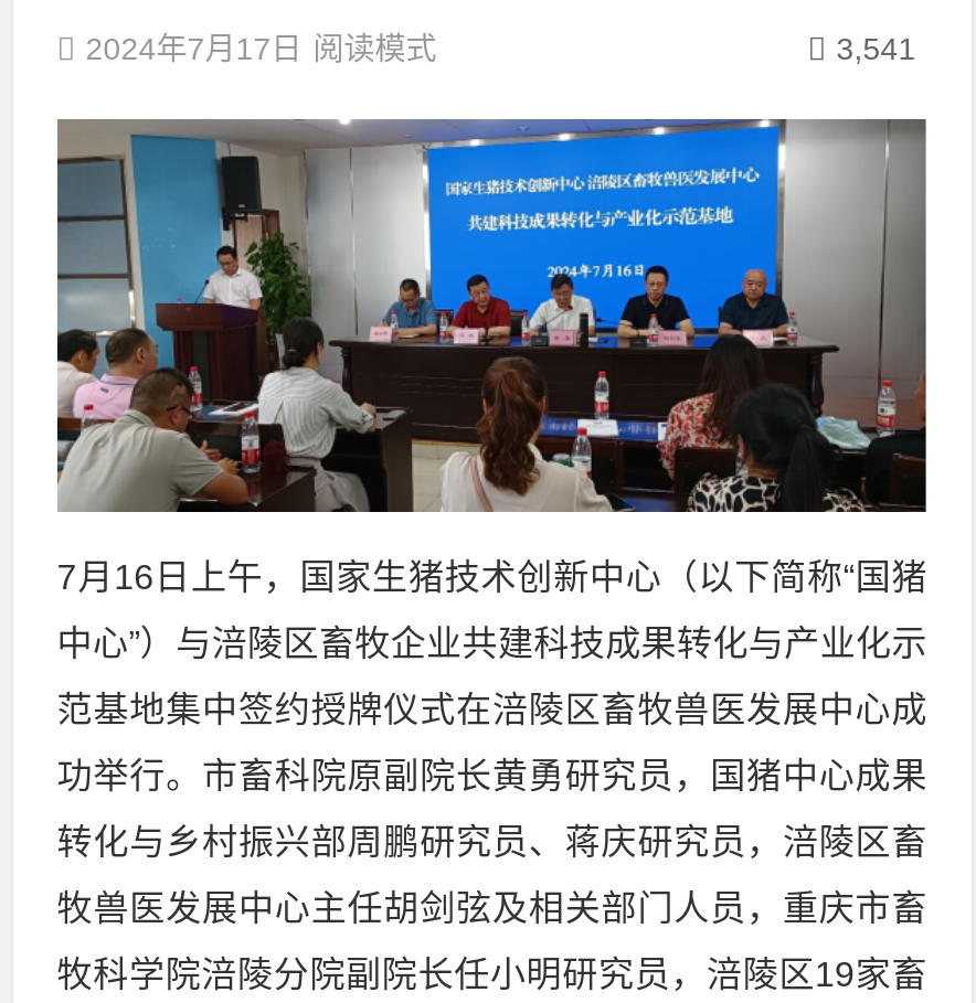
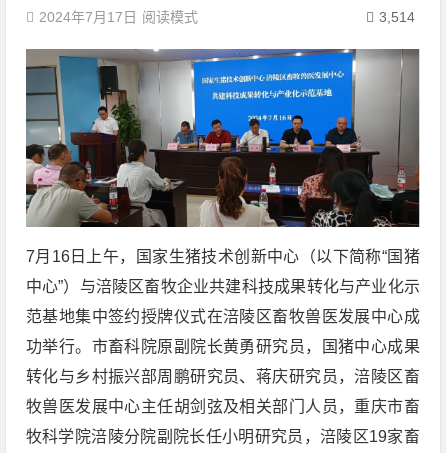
[836,31,916,66] 3,541 -> [379,9,415,25] 3,514

